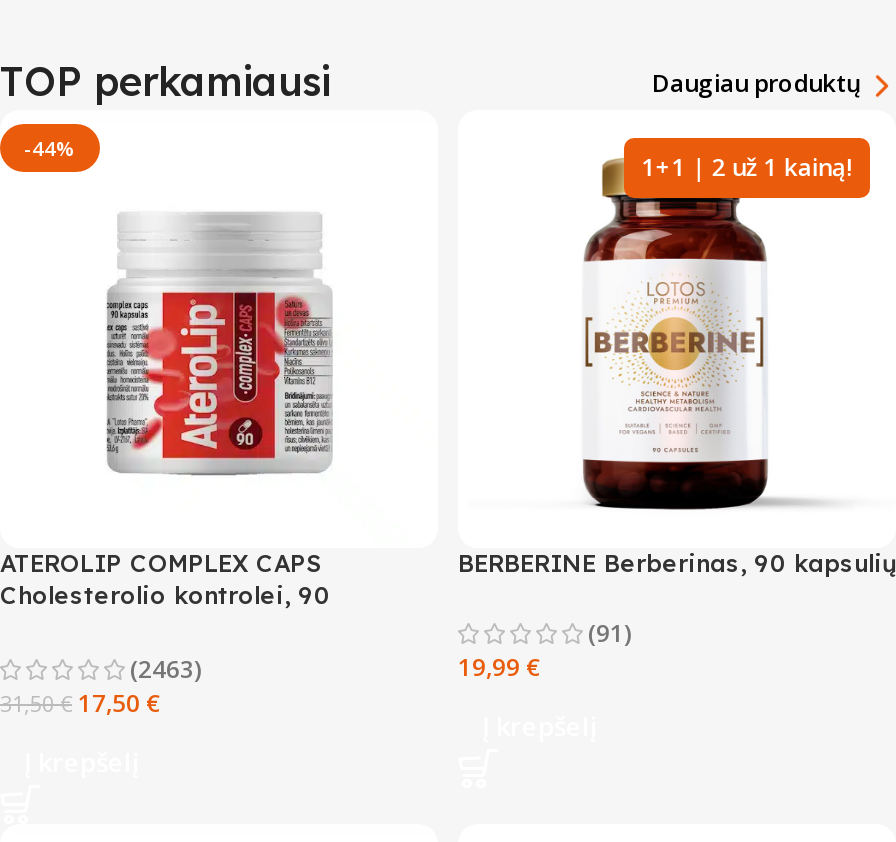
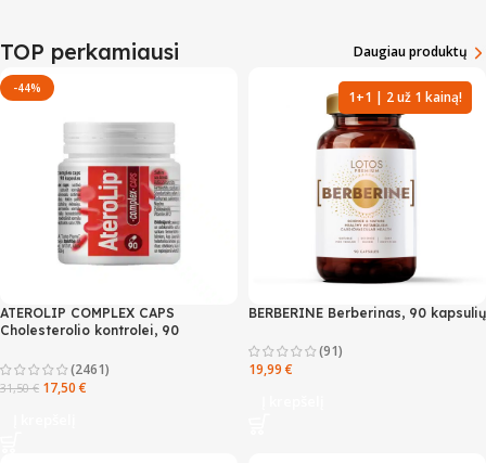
[130,652,202,686] (2463) -> [71,360,110,379] (2461)

